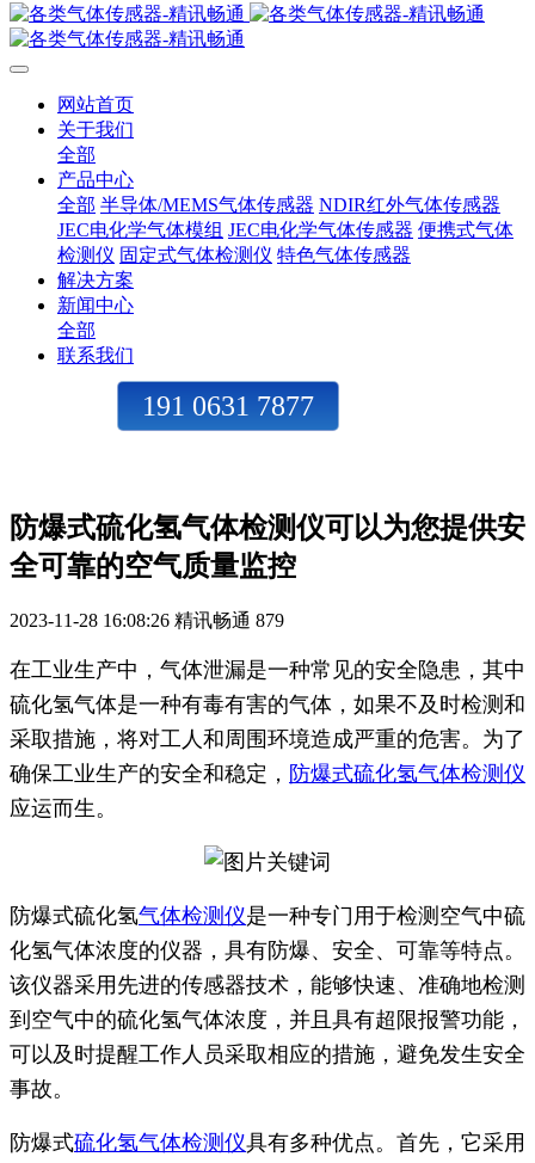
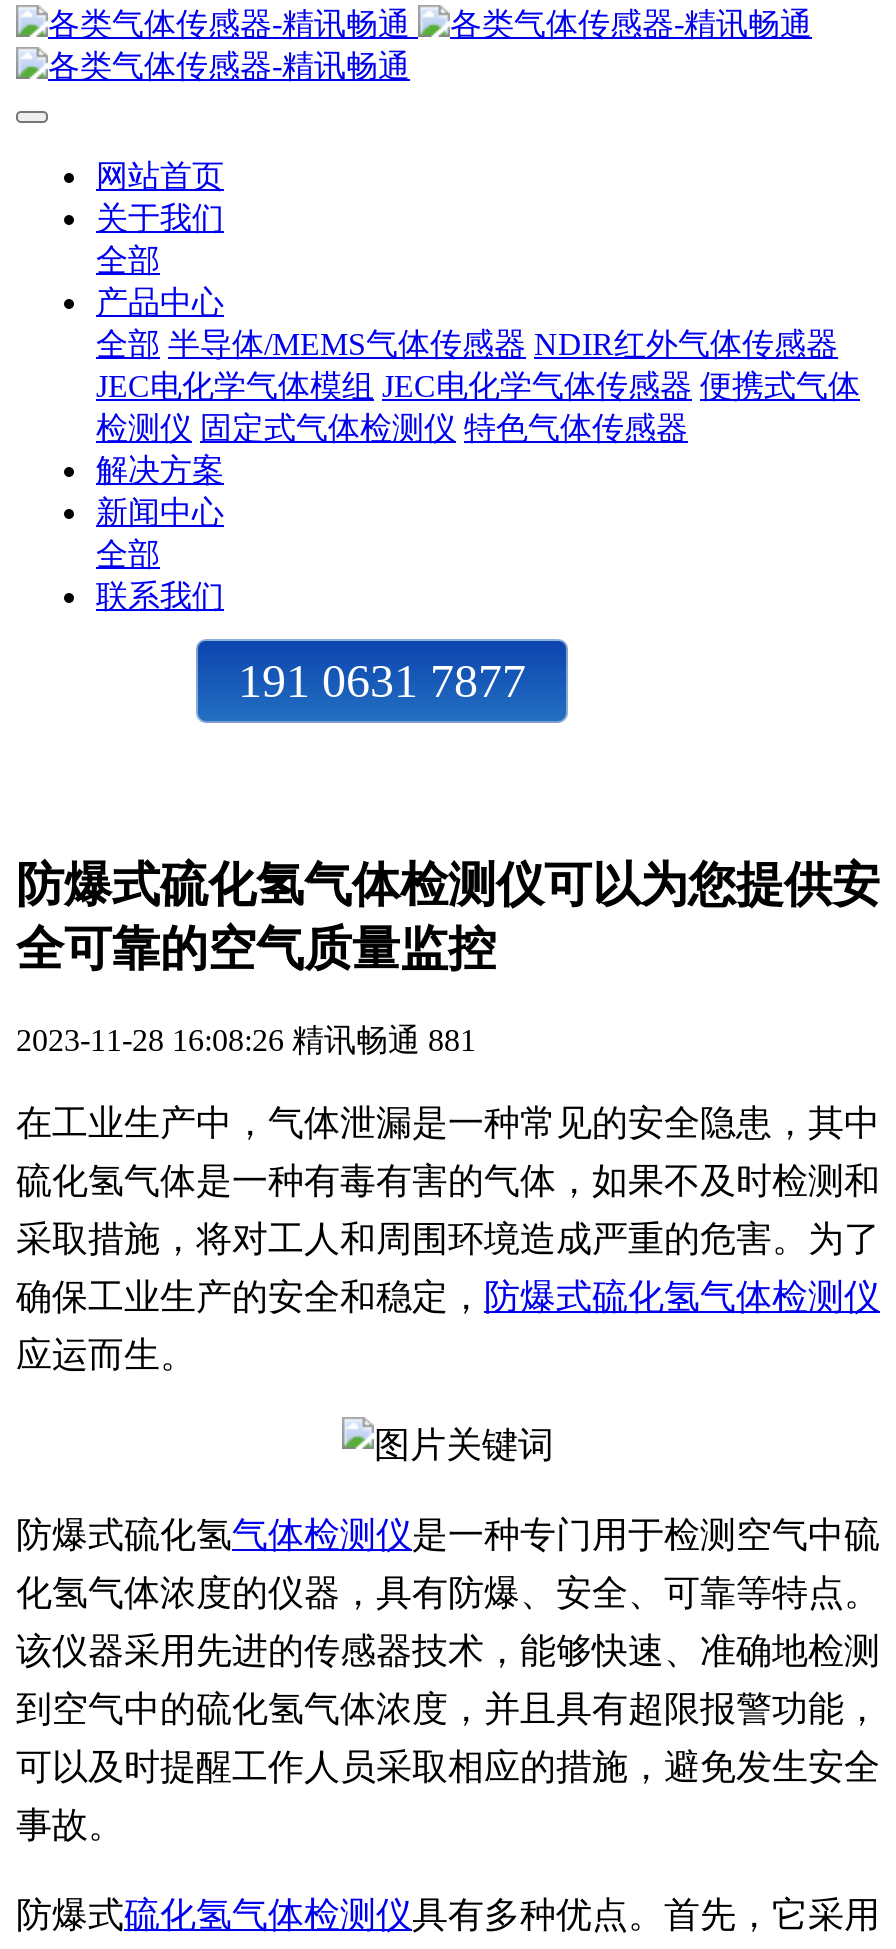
[10,610,284,631] 2023-11-28 16:08:26 精讯畅通 879 -> [16,1023,476,1057] 2023-11-28 16:08:26 精讯畅通 881

